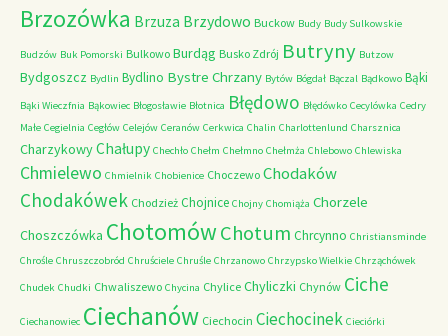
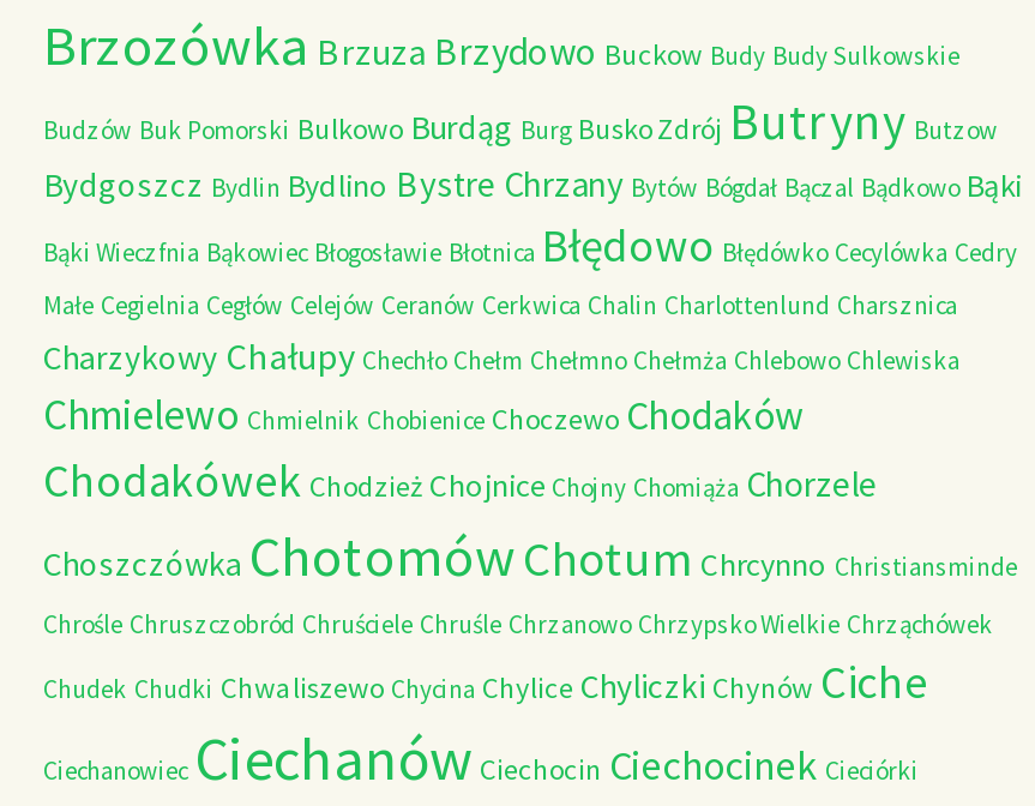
[20,38,394,64] Budzów Buk Pomorski Bulkowo Burdąg Busko Zdrój Butryny Butzow -> [43,91,998,154] Budzów Buk Pomorski Bulkowo Burdąg Burg Busko Zdrój Butryny Butzow

